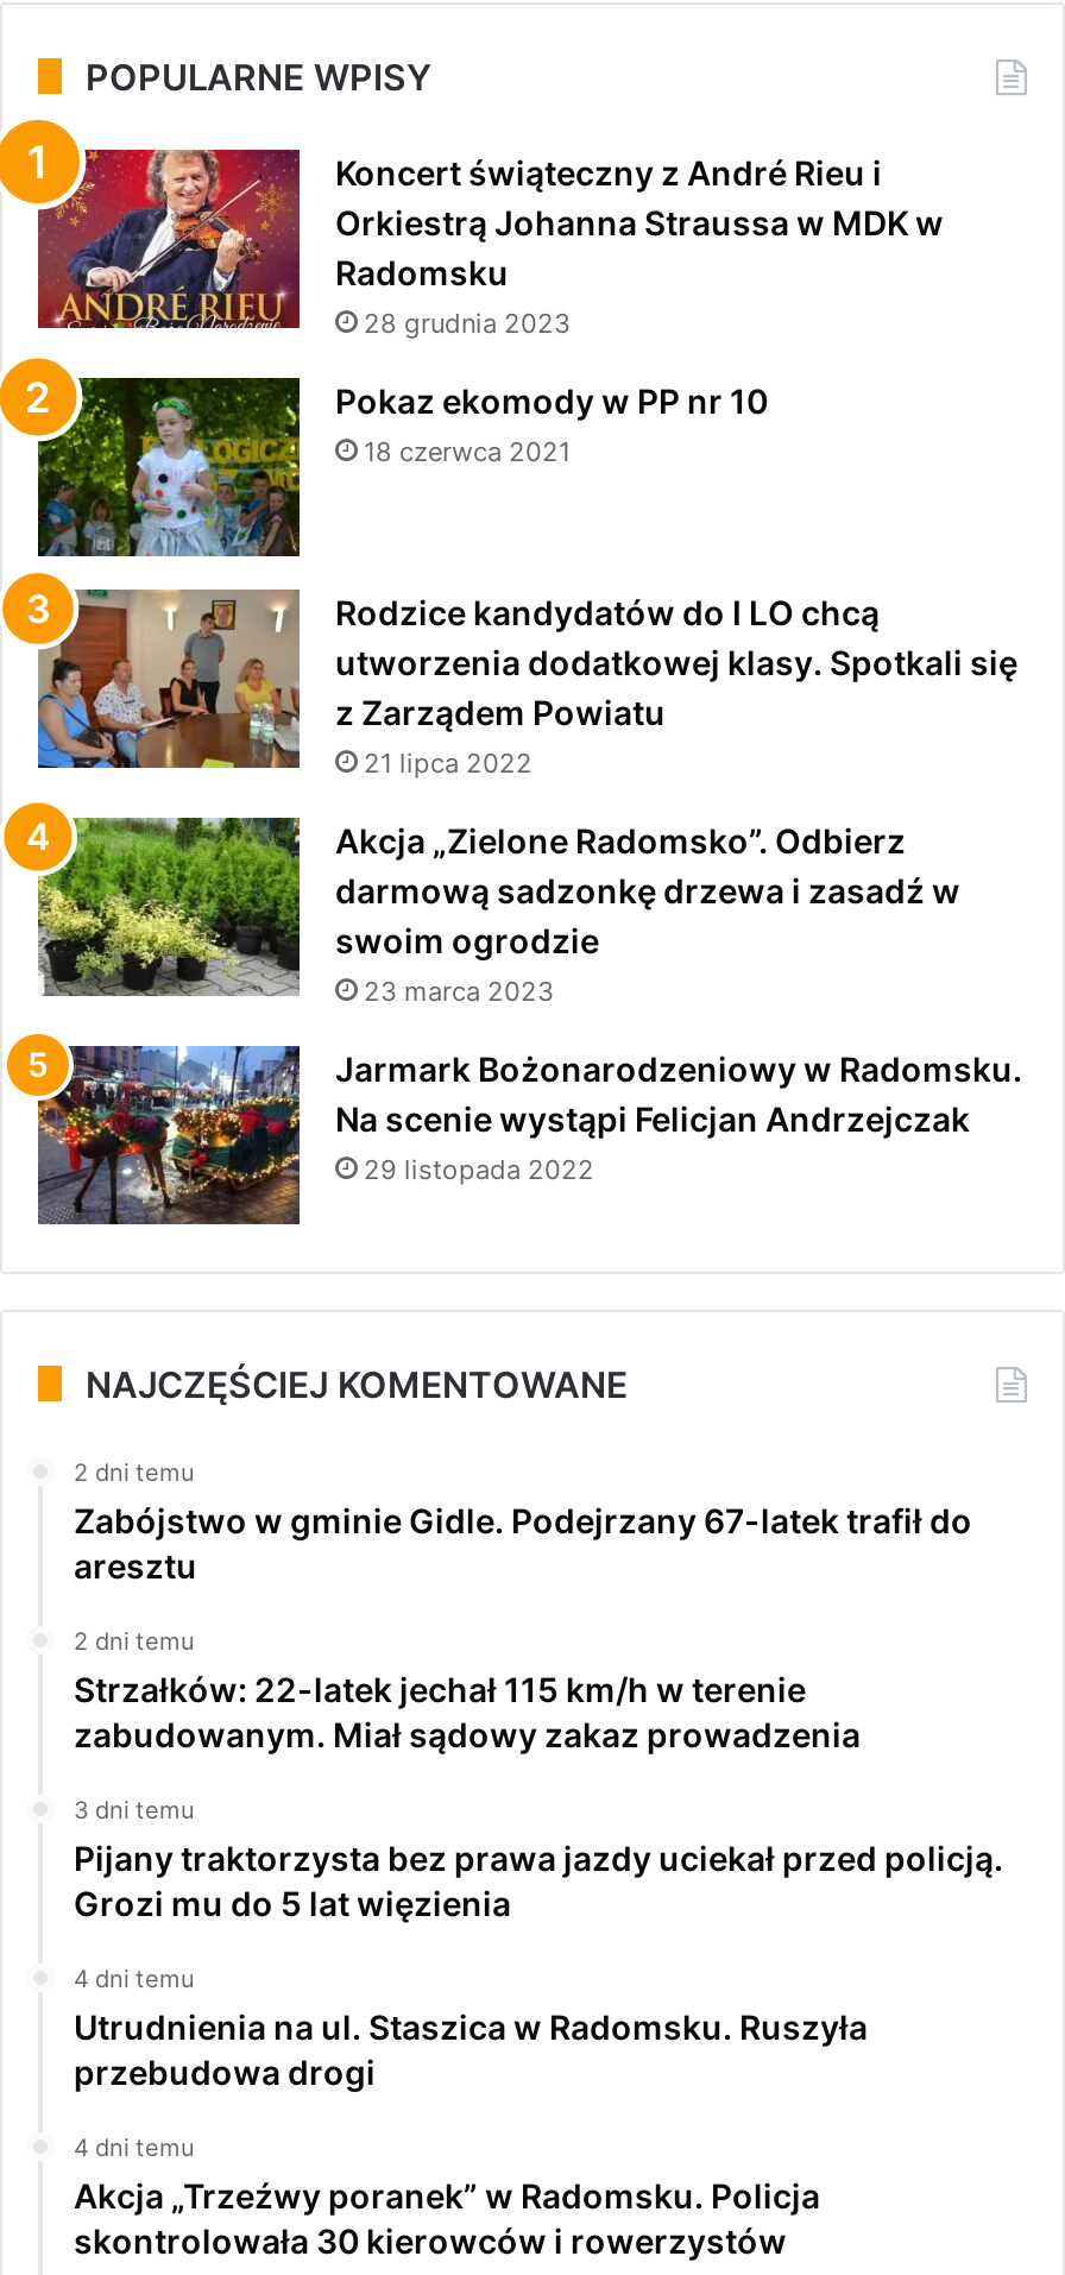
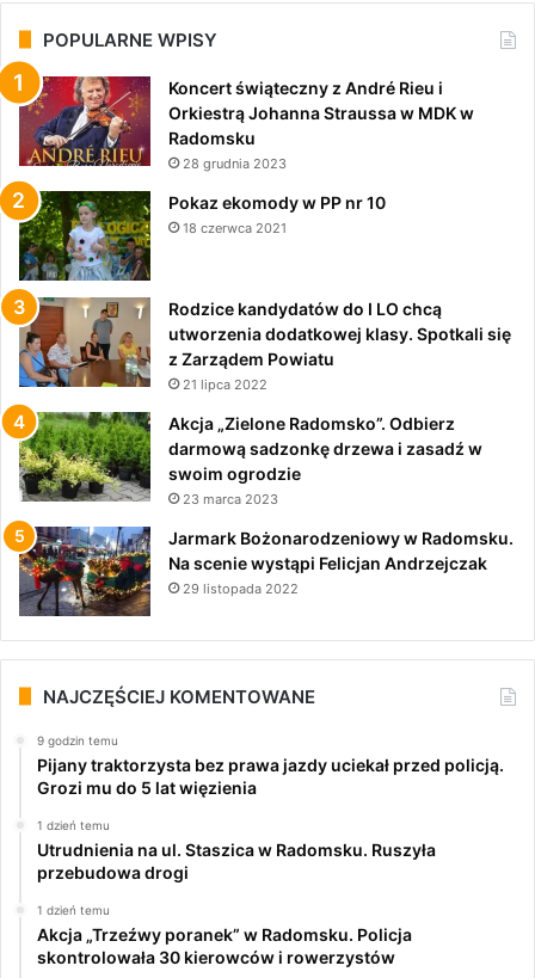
[74,1457,972,1823] 2 dni temu | Zabójstwo w gminie Gidle. Podejrzany 67-latek trafił do | aresztu | 2 dni temu | Strzałków: 22-latek jechał 115 km/h w terenie | zabudowanym. Miał sądowy zakaz prowadzenia | 3 dni temu -> [37,733,118,747] 9 godzin temu
[74,1963,195,1991] 4 dni temu -> [37,818,110,832] 1 dzień temu
[74,2132,195,2160] 4 dni temu -> [37,902,110,917] 1 dzień temu

